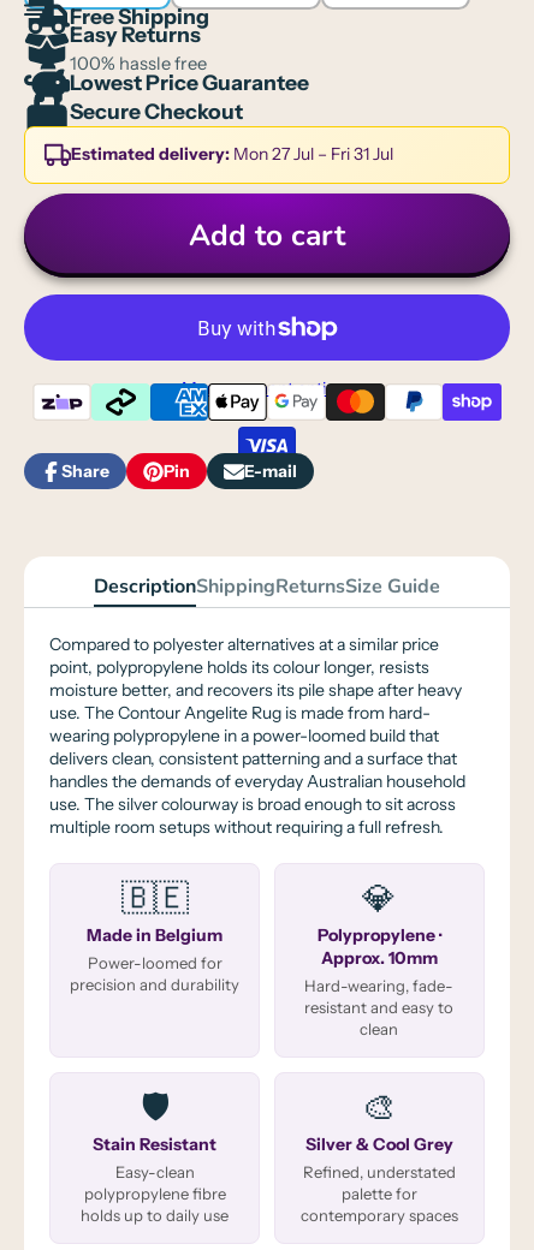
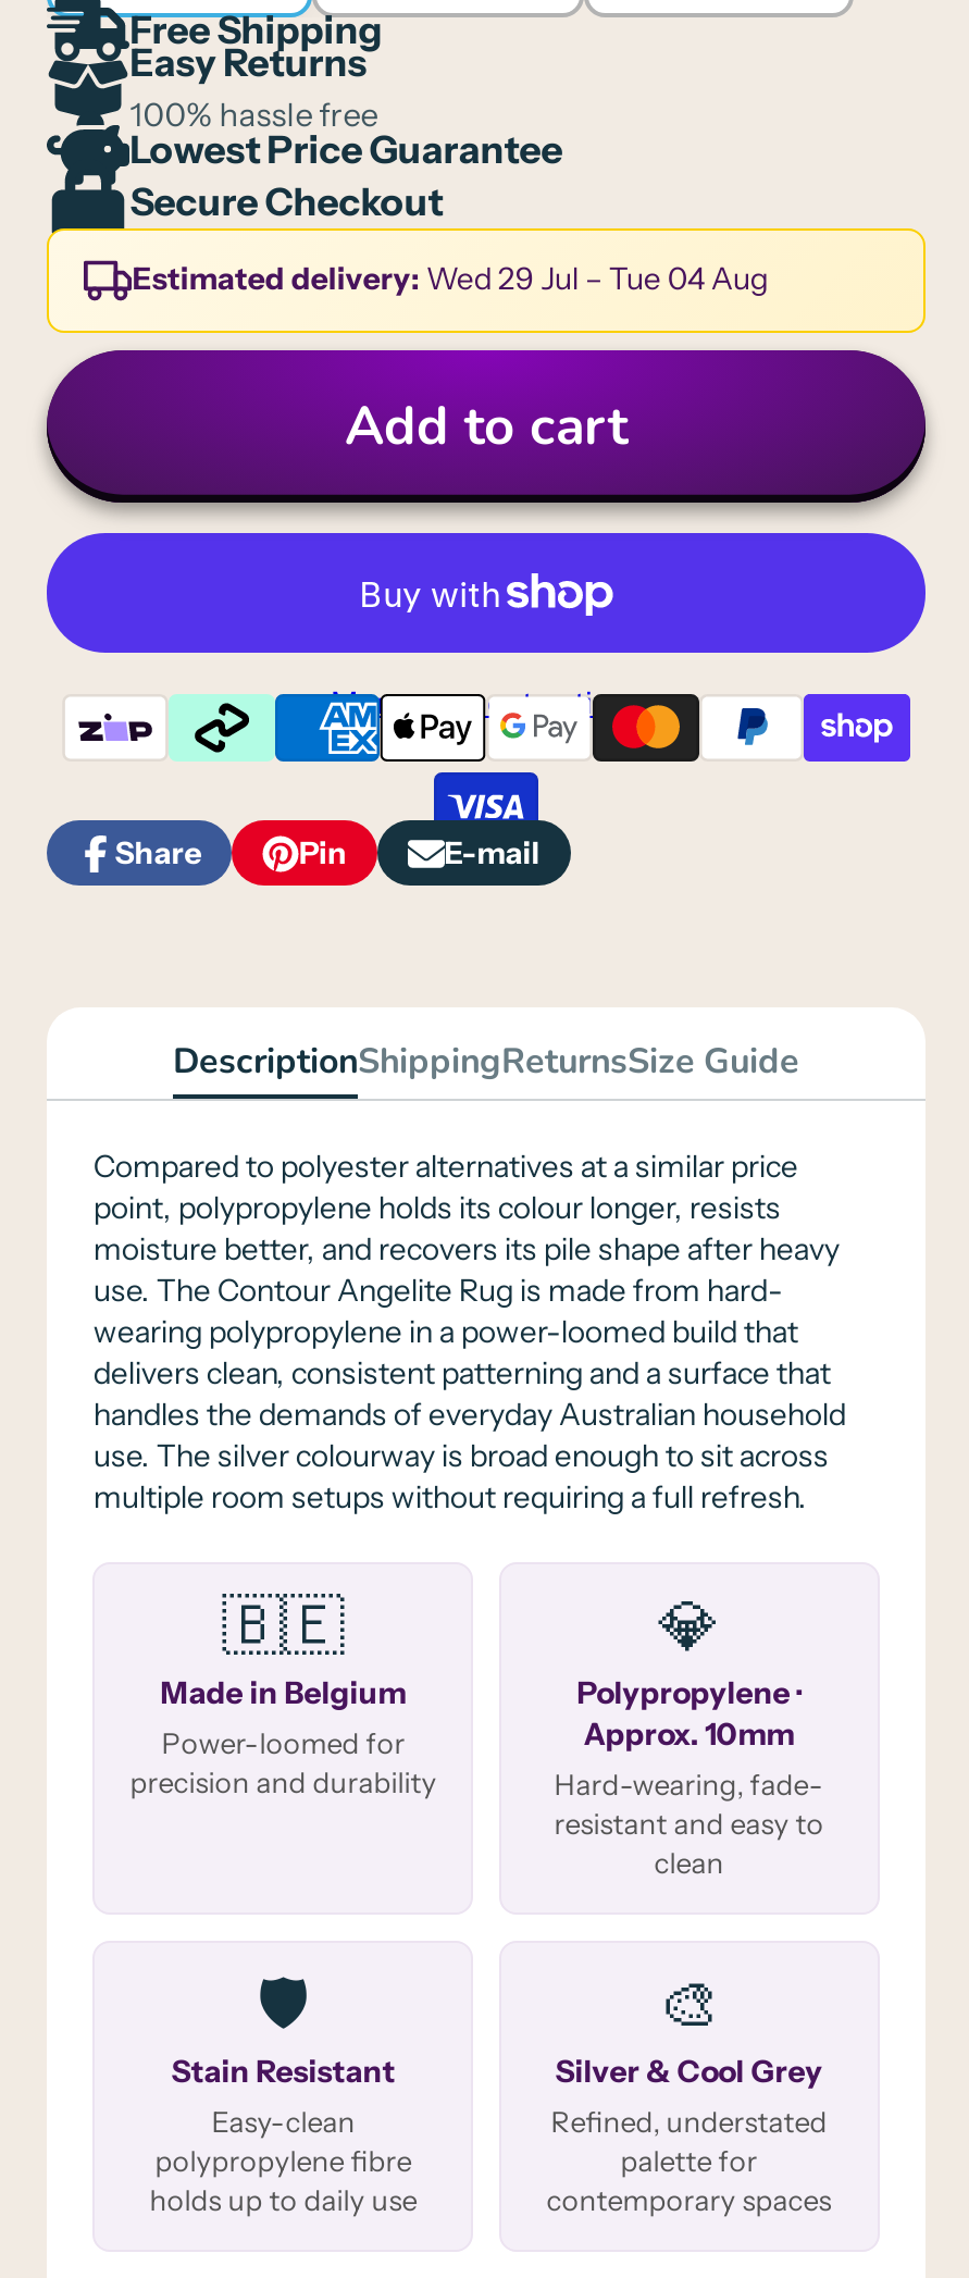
[71,144,394,165] Estimated delivery: Mon 27 Jul – Fri 31 Jul -> [132,260,768,299] Estimated delivery: Wed 29 Jul – Tue 04 Aug

